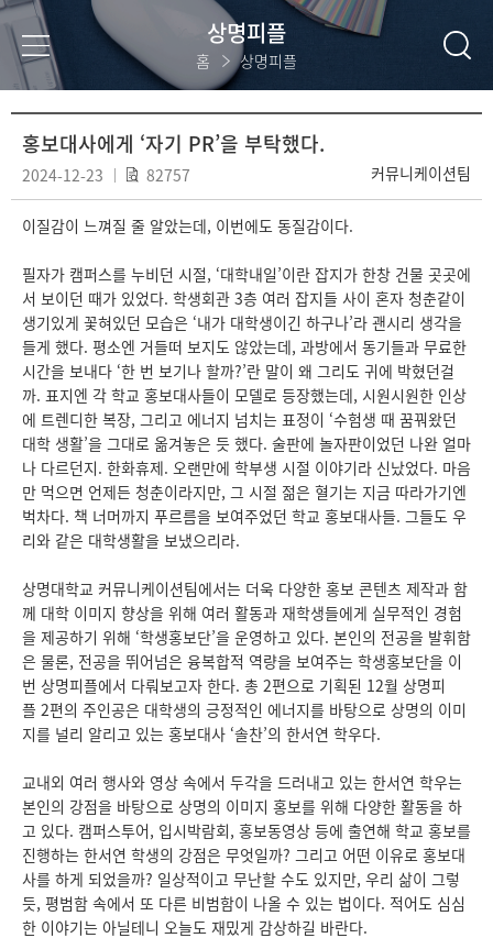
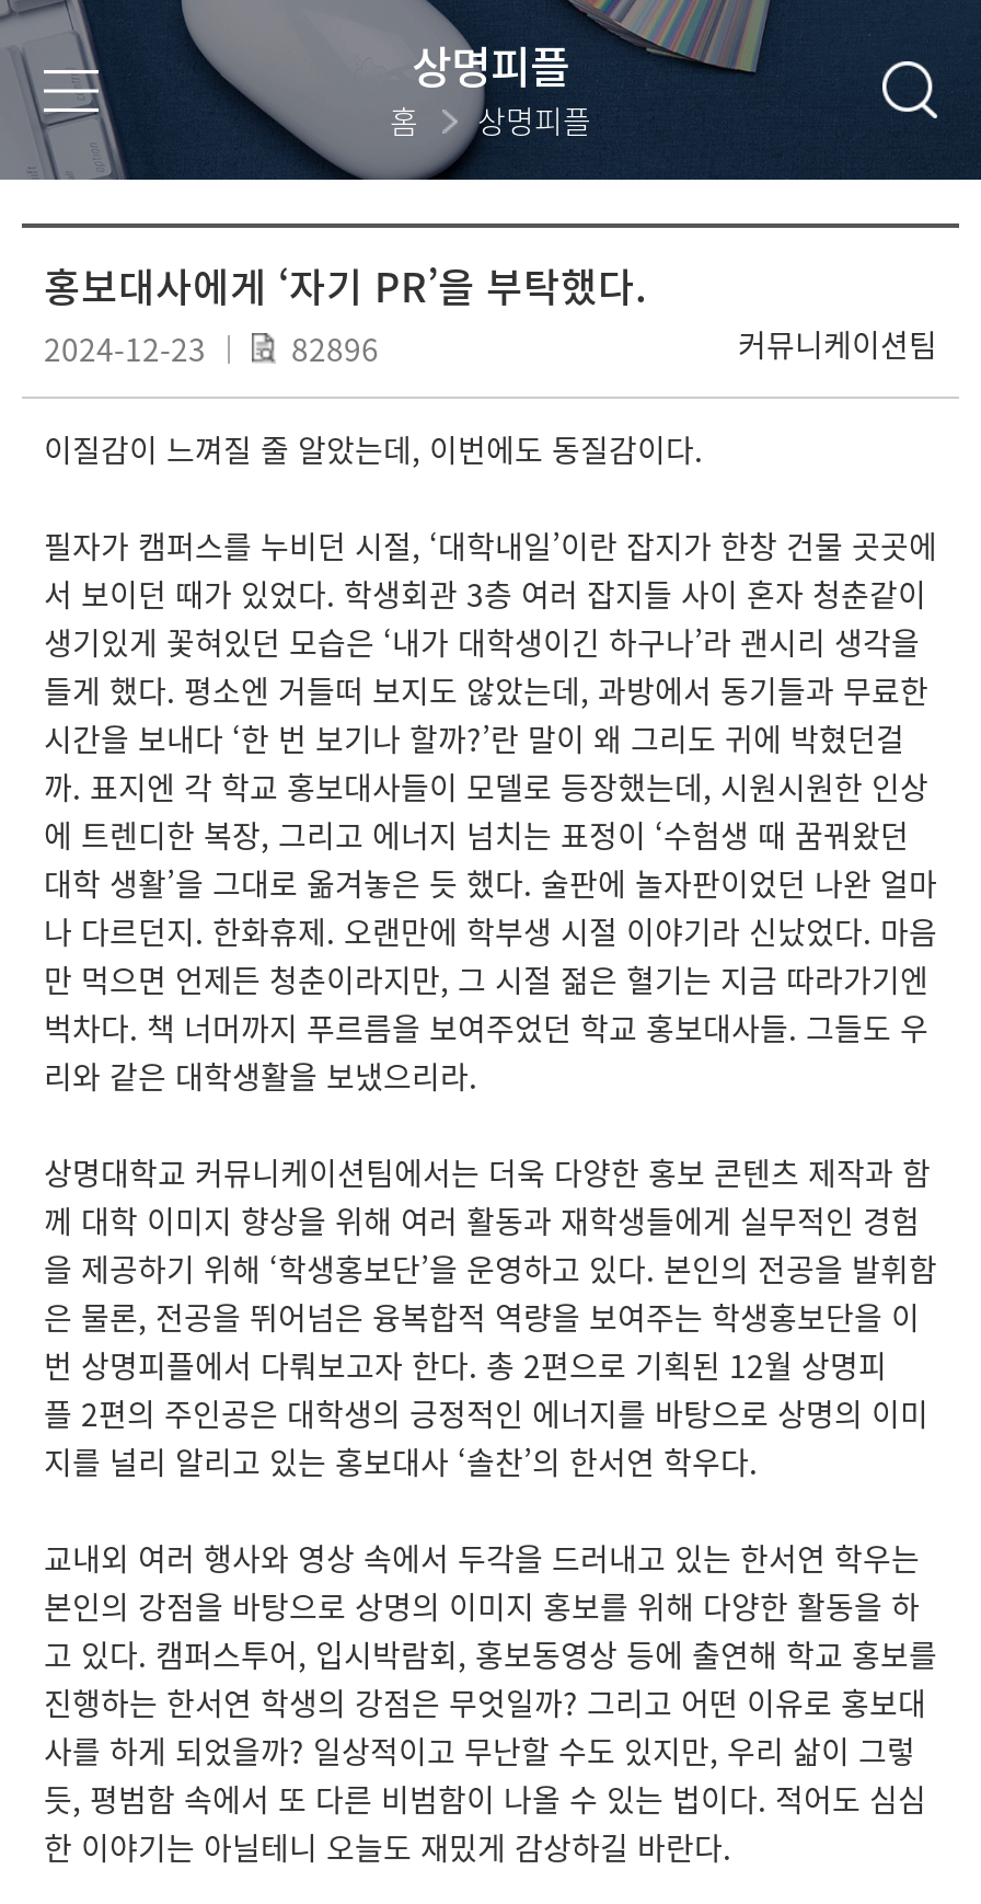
[22,164,190,186] 2024-12-23 82757 -> [44,326,379,370] 2024-12-23 82896

